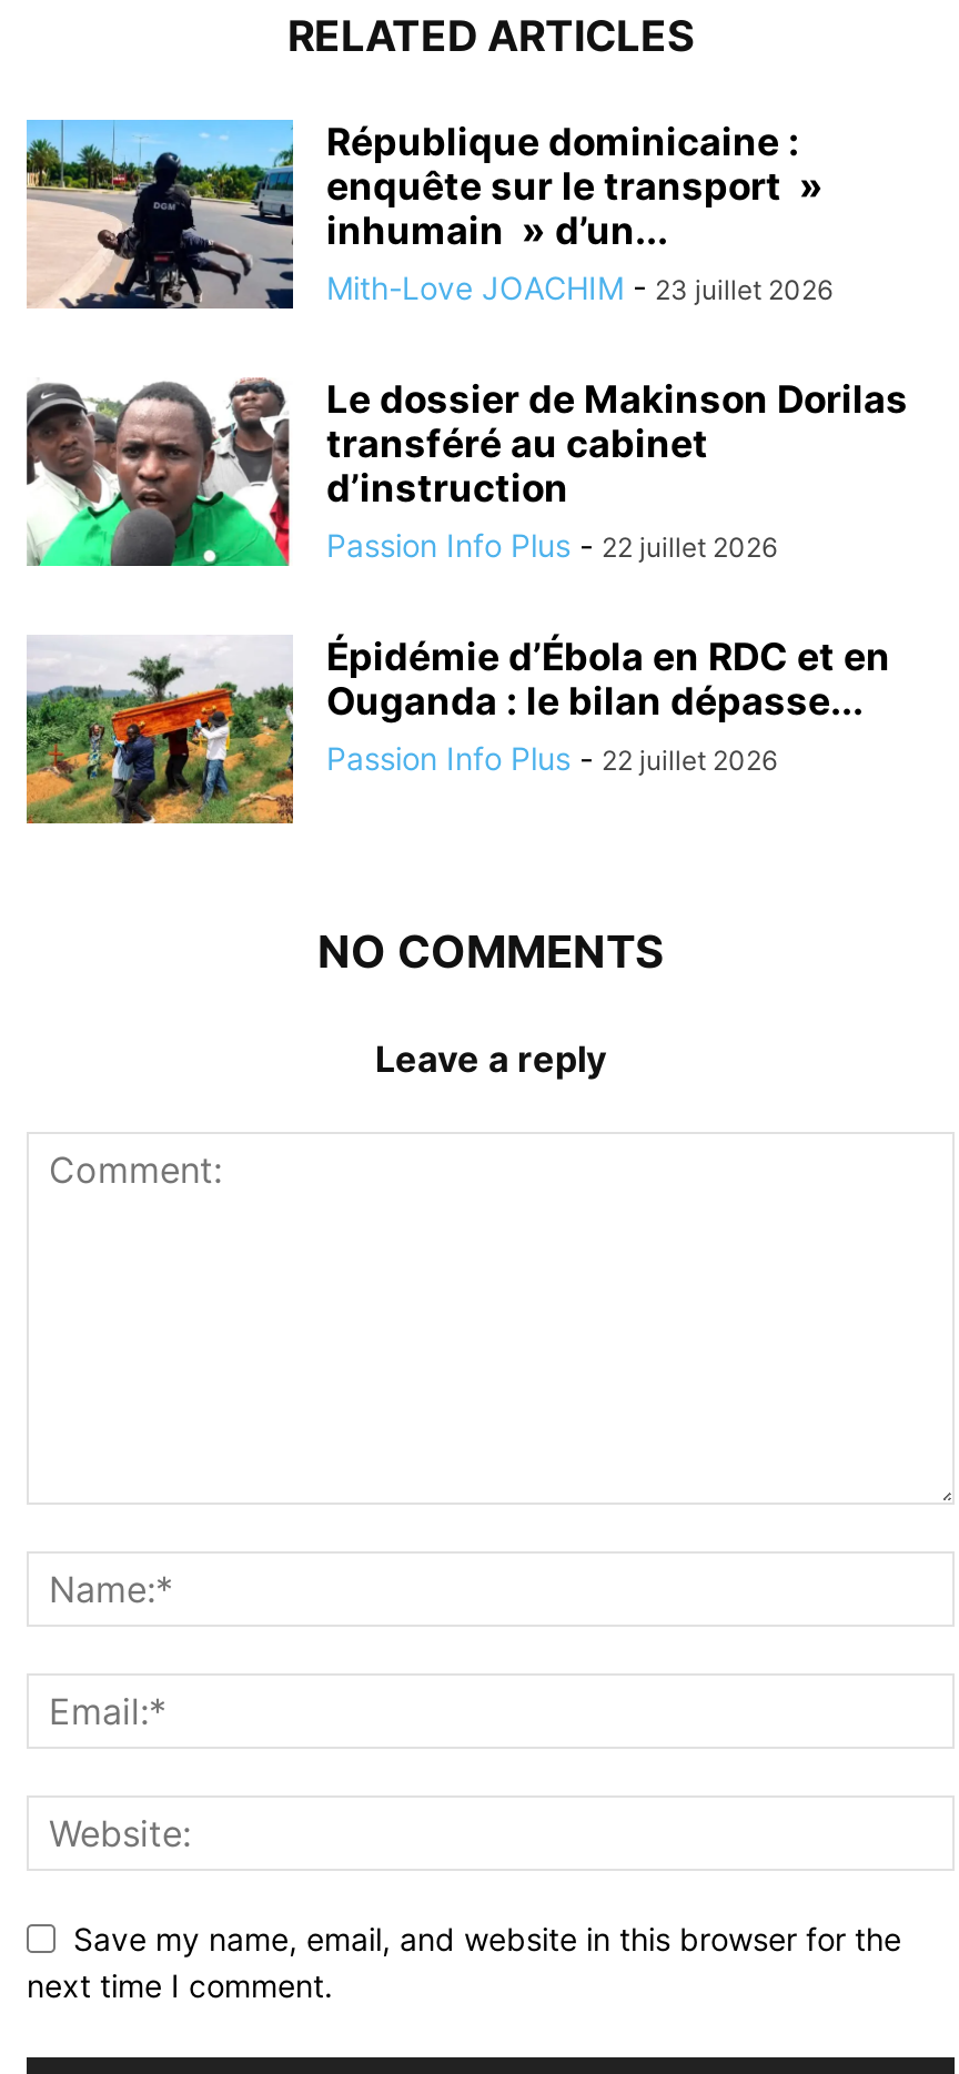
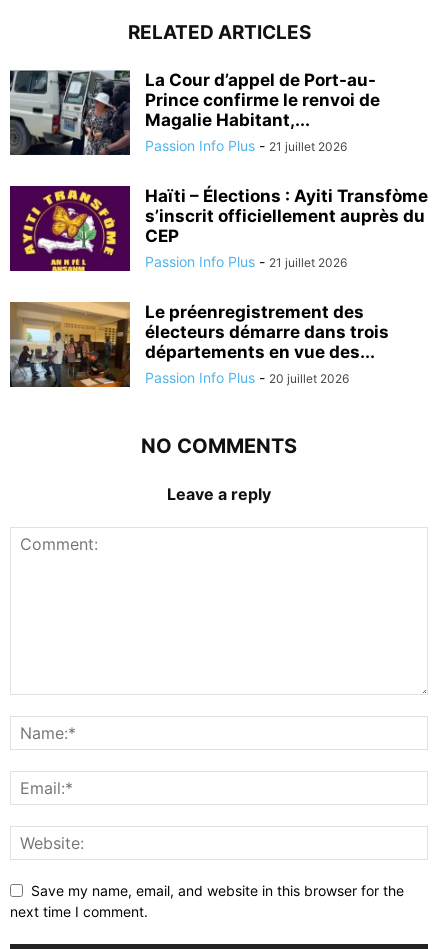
[27,118,832,311] [image] | République dominicaine : | enquête sur le transport » | inhumain » d’un... | Mith-Love JOACHIM - 23 juillet 2026 -> [9,69,380,156] [image] | La Cour d’appel de Port-au- | Prince confirme le renvoi de | Magalie Habitant,... | Passion Info Plus - 21 juillet 2026
[24,377,908,568] [image] | Le dossier de Makinson Dorilas | transféré au cabinet | d’instruction | Passion Info Plus - 22 juillet 2026 -> [9,185,428,272] [image] | Haïti – Élections : Ayiti Transfòme | s’inscrit officiellement auprès du | CEP | Passion Info Plus - 21 juillet 2026
[24,635,890,826] [image] | Épidémie d’Ébola en RDC et en | Ouganda : le bilan dépasse... | Passion Info Plus - 22 juillet 2026 -> [9,301,389,388] [image] | Le préenregistrement des | électeurs démarre dans trois | départements en vue des... | Passion Info Plus - 20 juillet 2026

